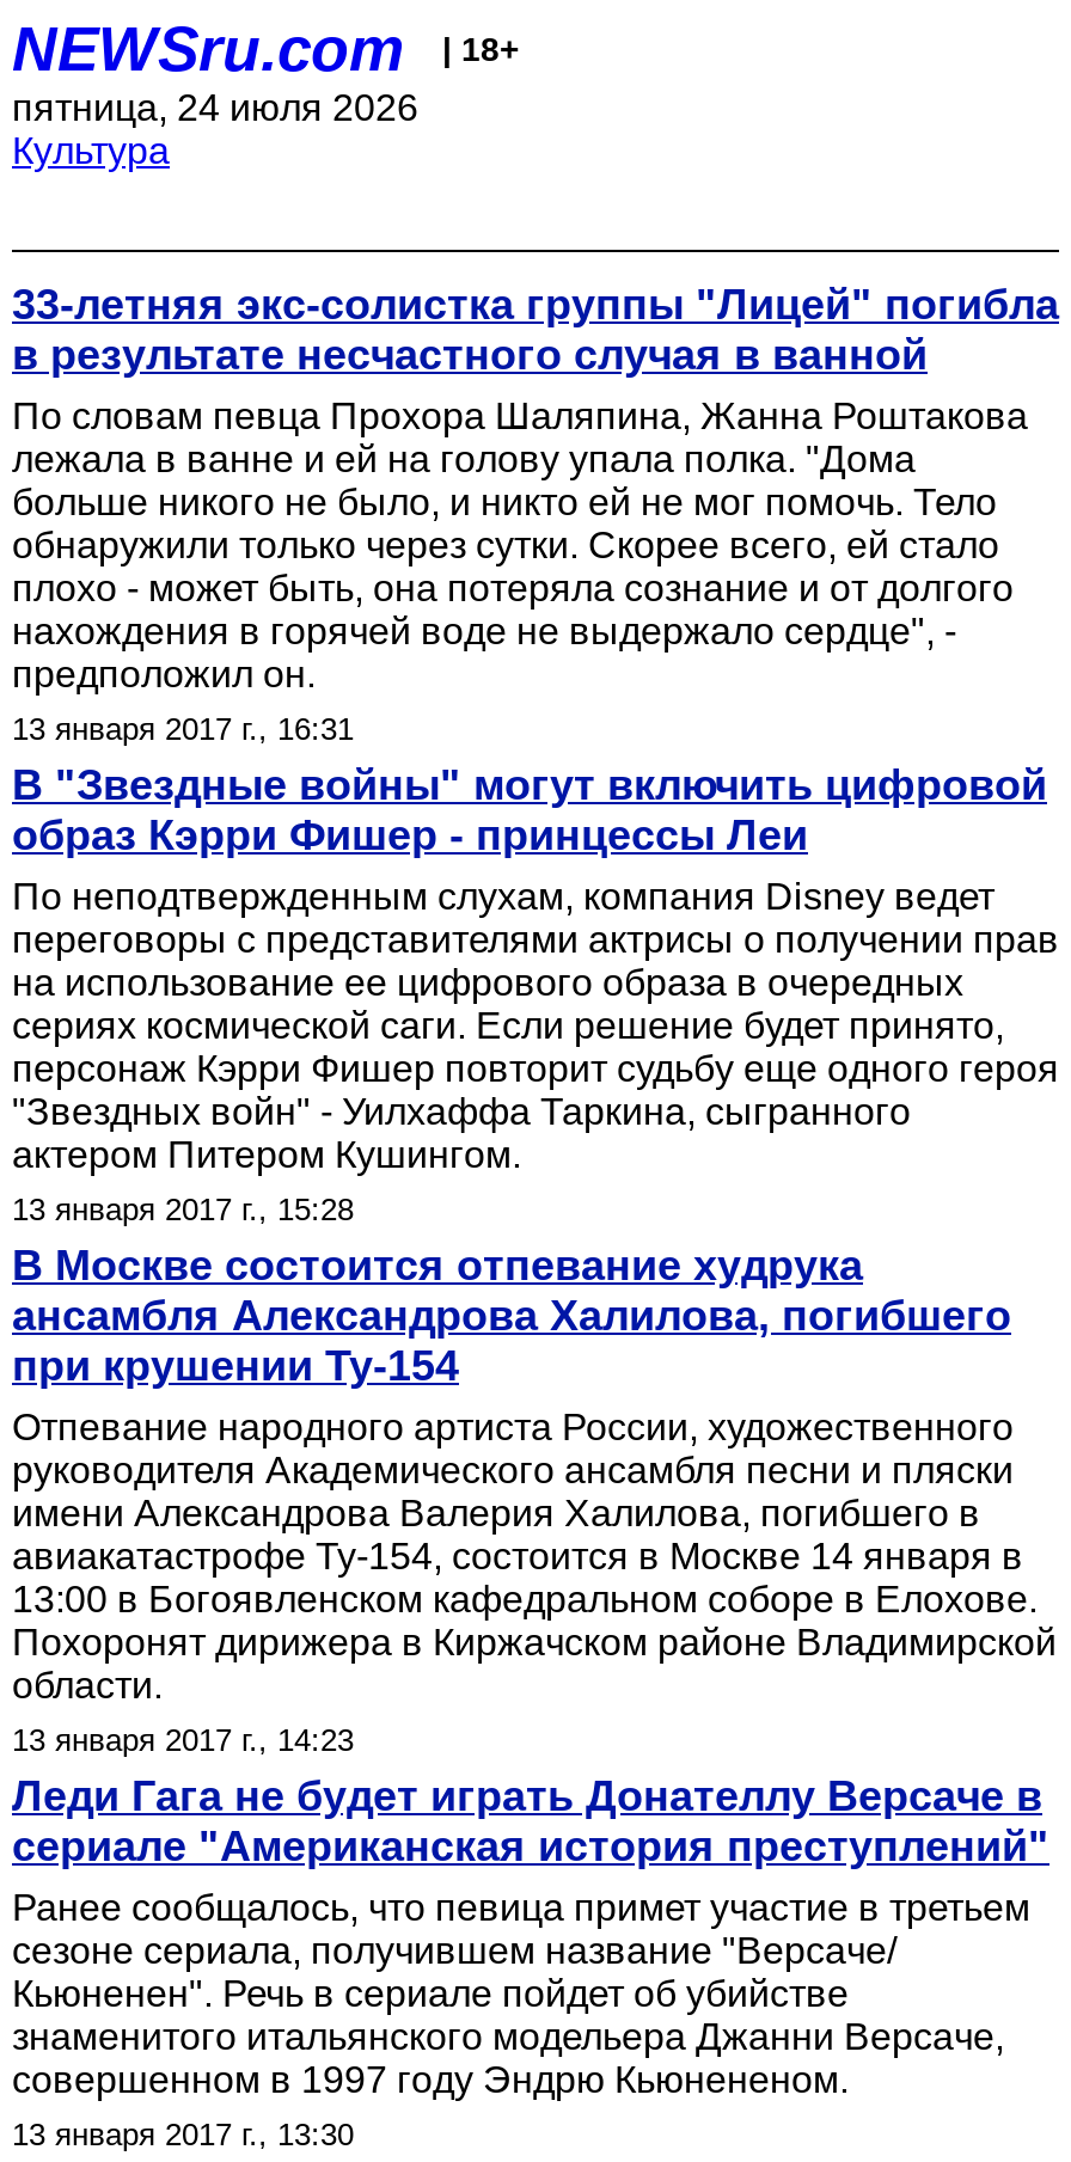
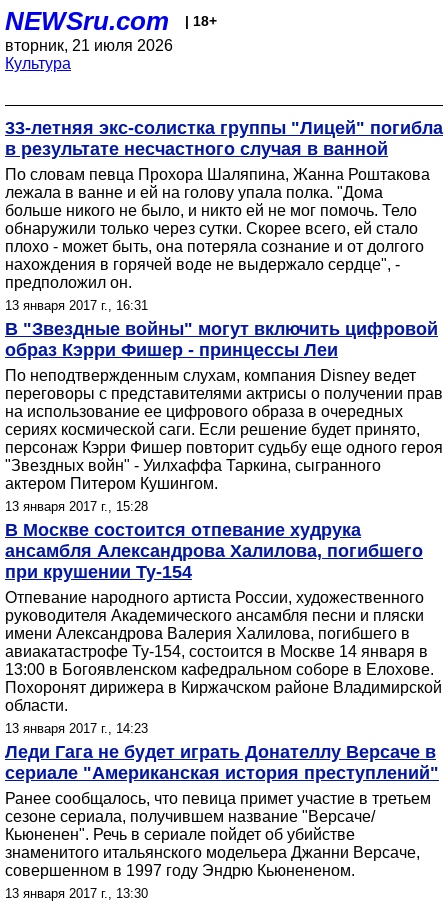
[12,87,418,128] пятница, 24 июля 2026 -> [5,37,173,54] вторник, 21 июля 2026

